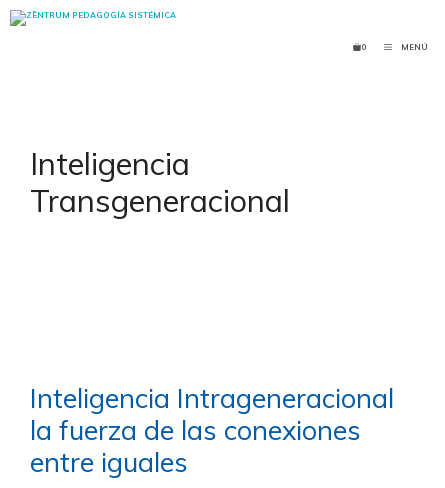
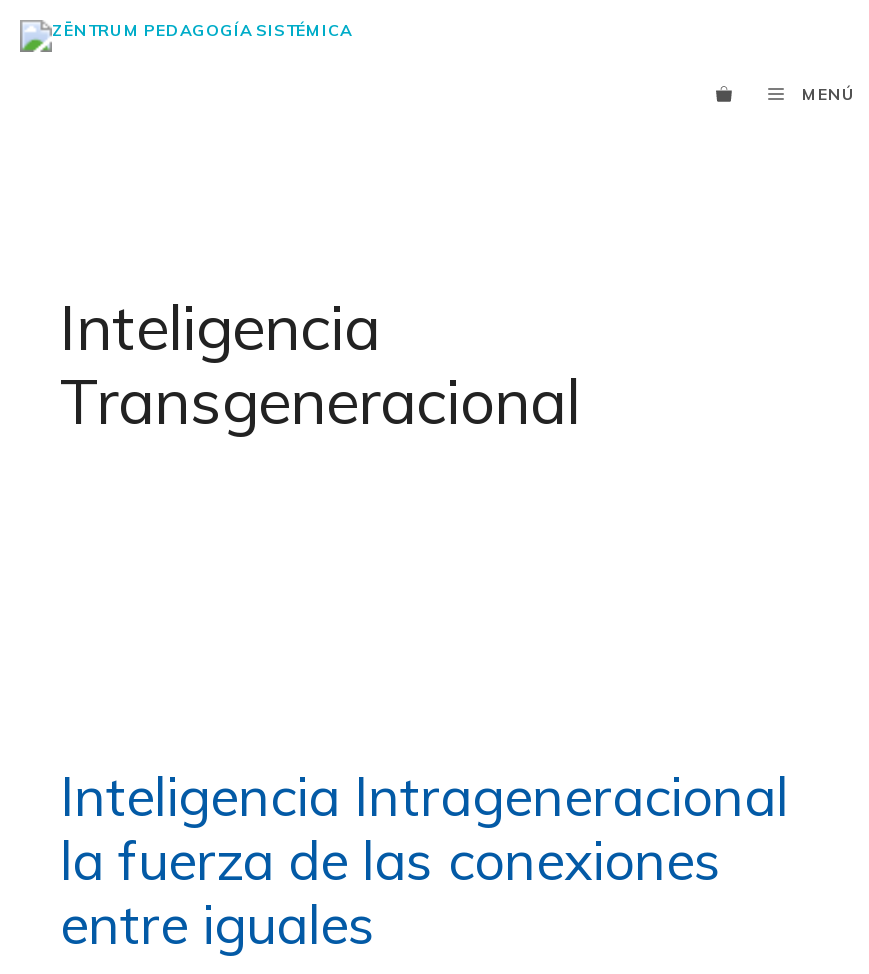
[361,42,366,52] 0 -> none

